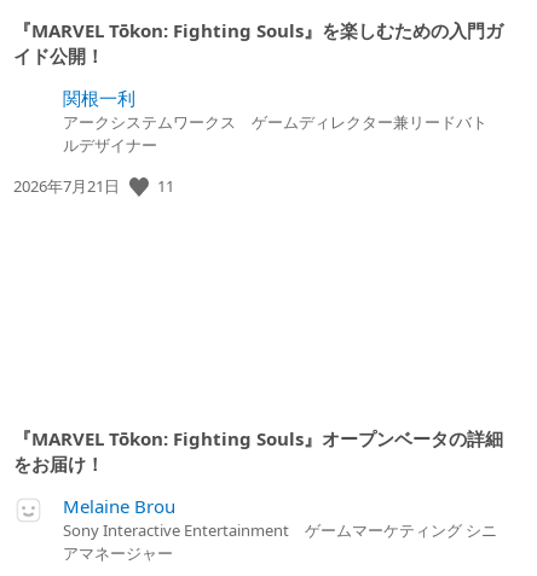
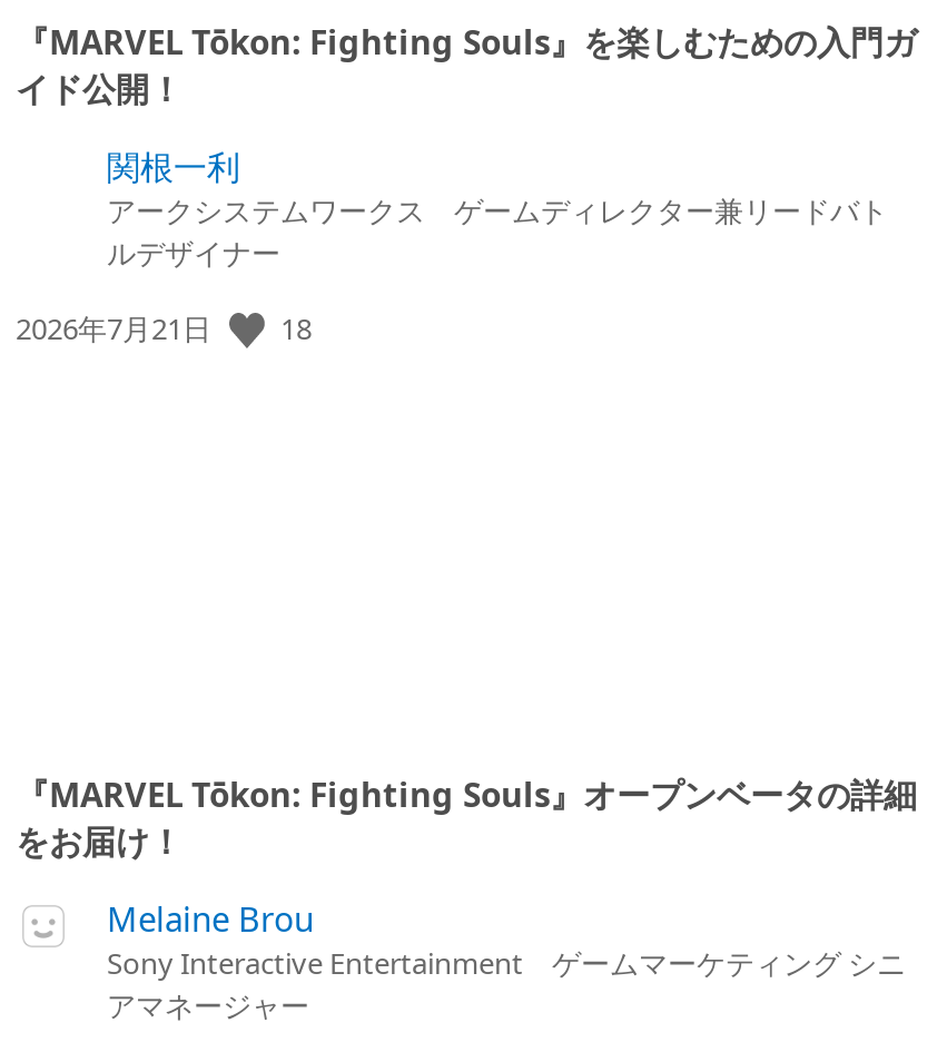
[157,175,174,196] 11 -> [280,307,312,348] 18

